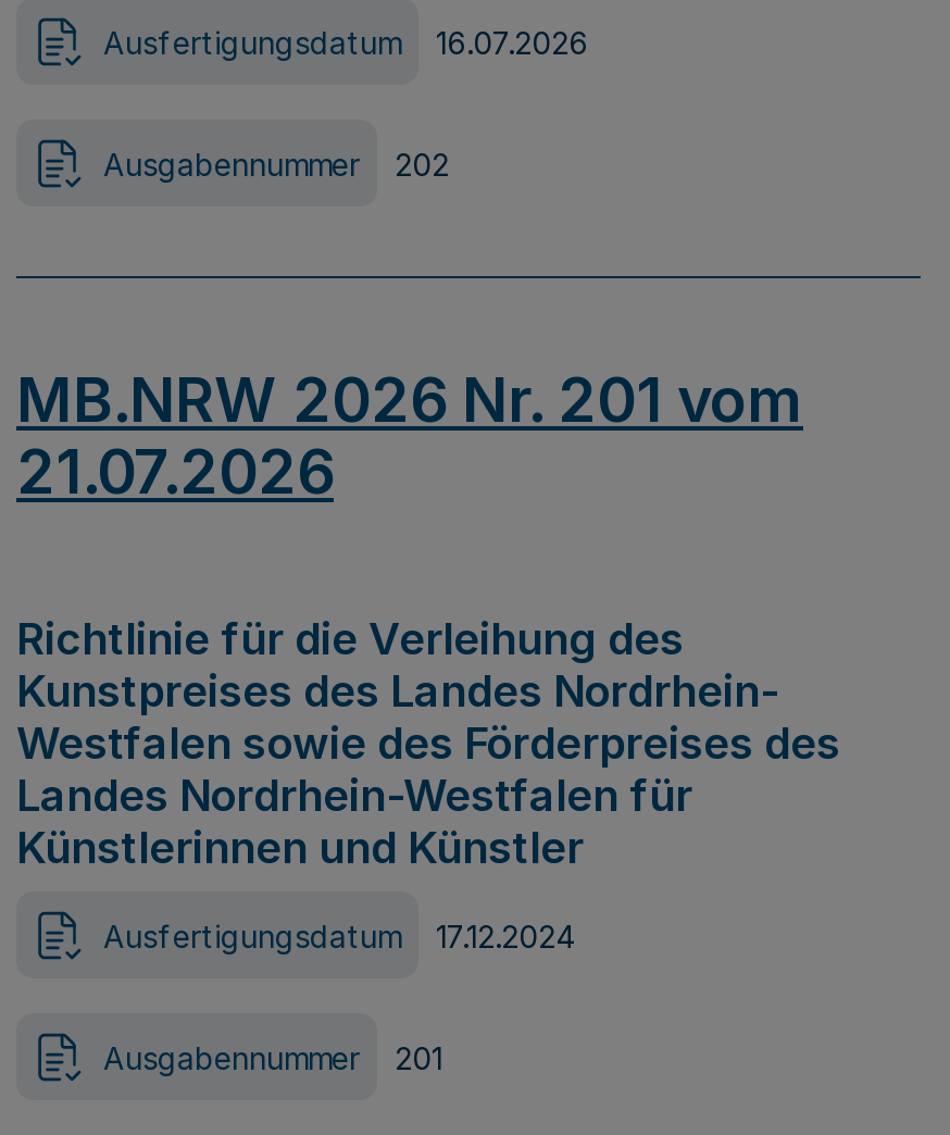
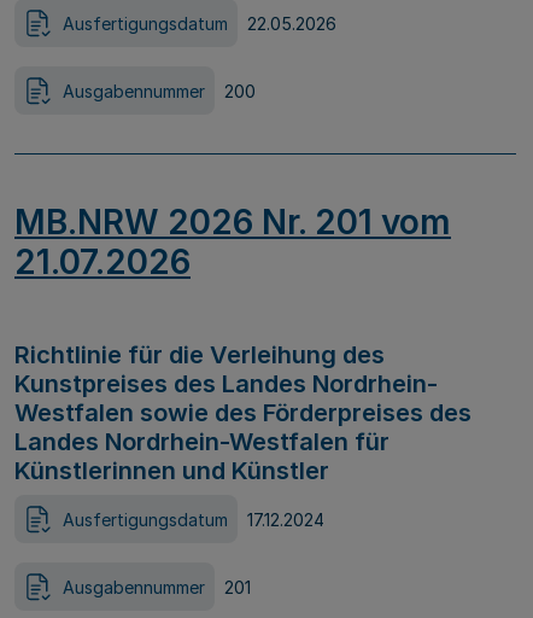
[103,23,588,60] Ausfertigungsdatum 16.07.2026 -> [63,13,336,33] Ausfertigungsdatum 22.05.2026
[103,145,449,182] Ausgabennummer 202 -> [63,80,256,101] Ausgabennummer 200

